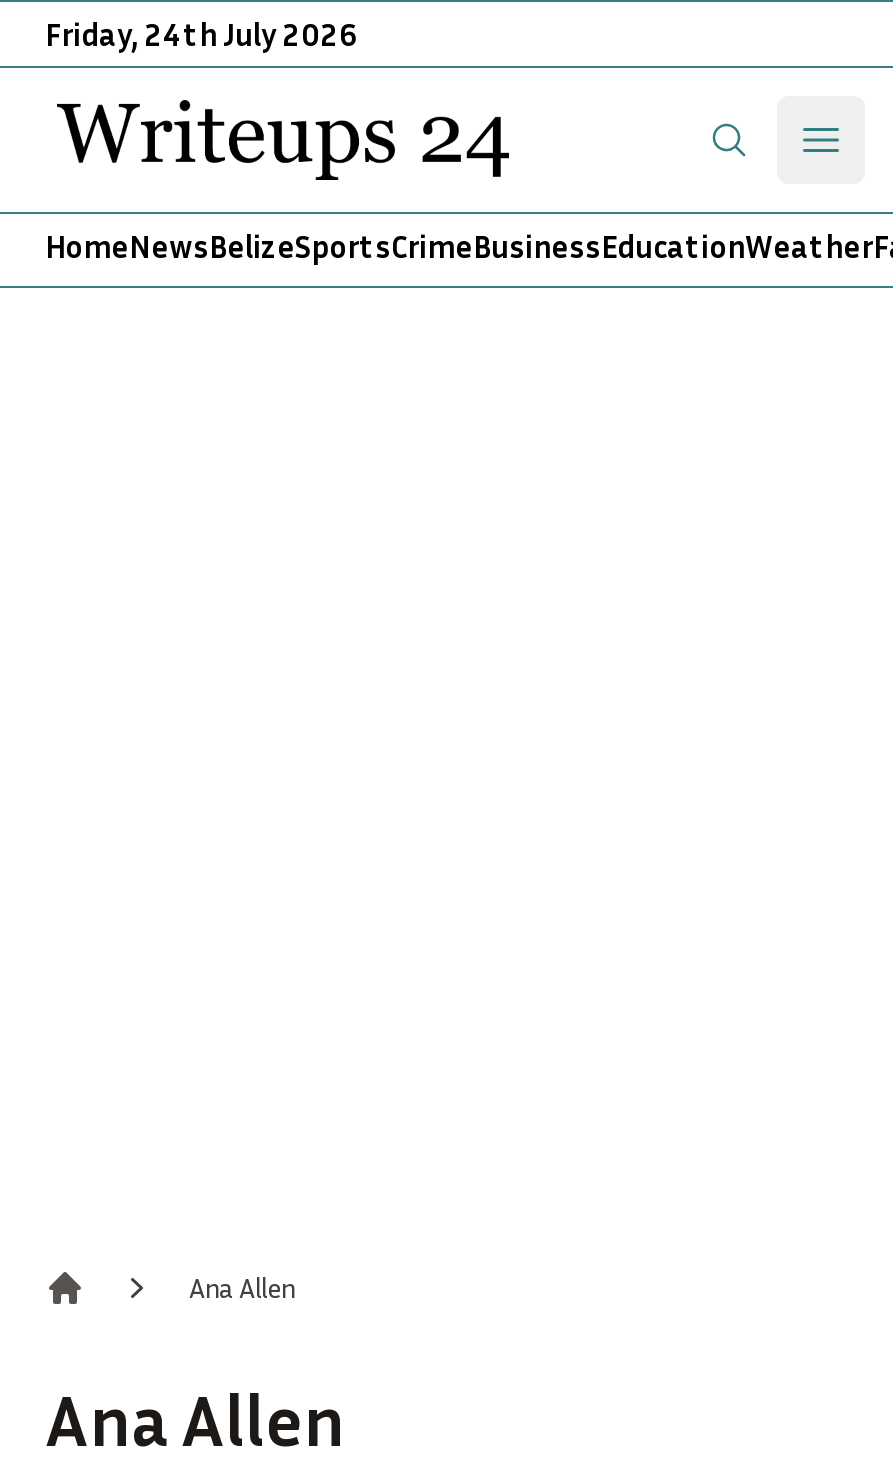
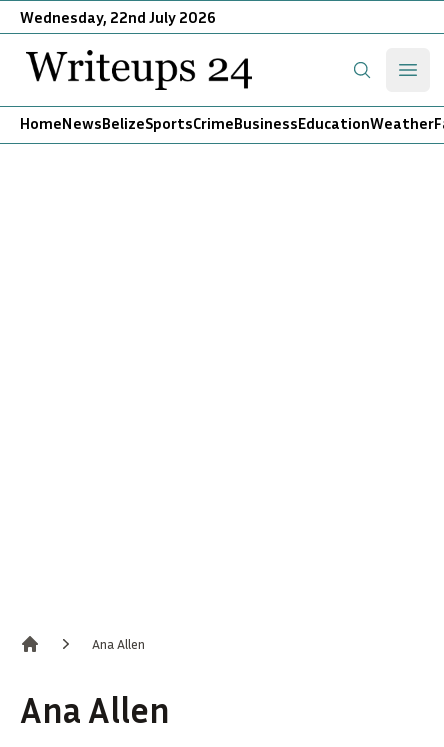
[45,14,357,54] Friday, 24th July 2026 -> [20,7,216,27] Wednesday, 22nd July 2026

